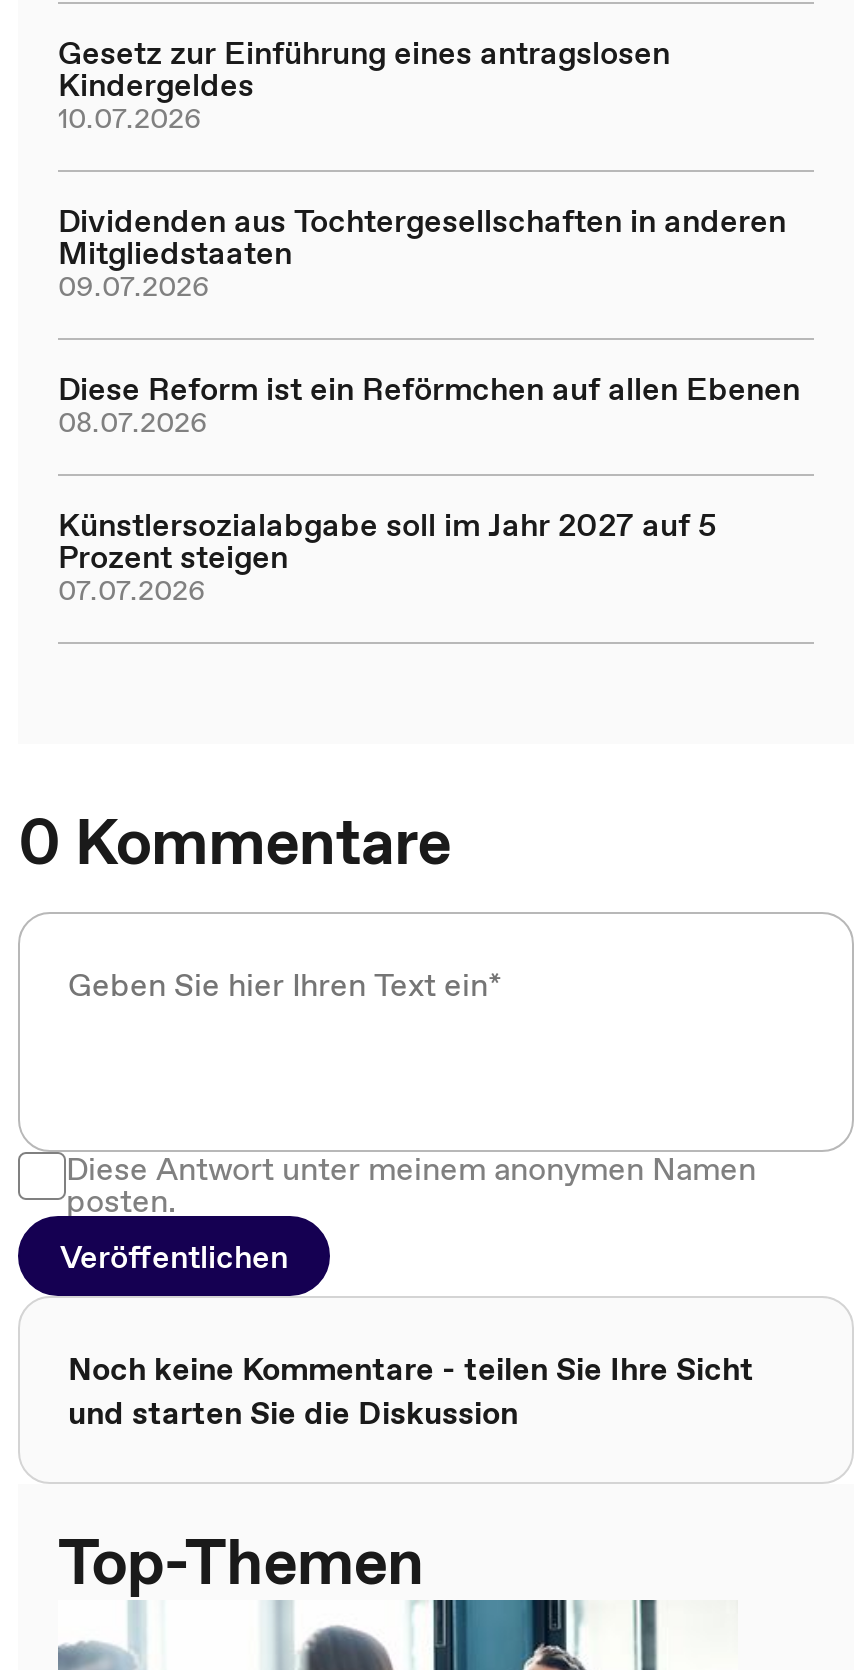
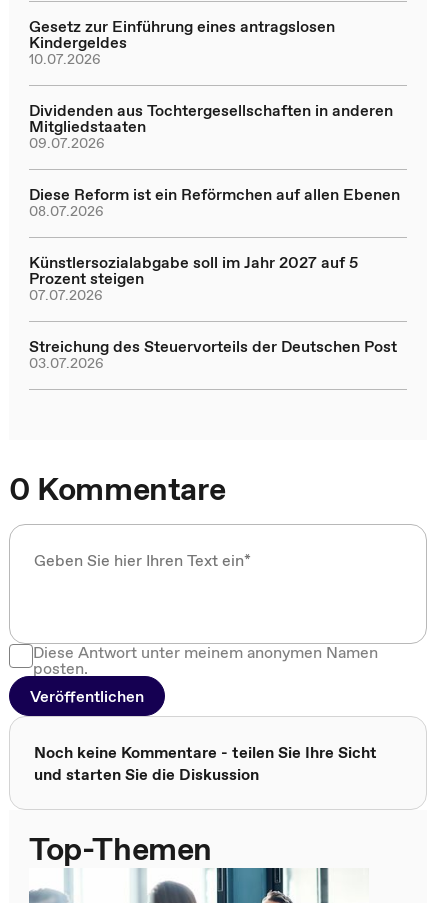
none -> [29,335,397,373] Streichung des Steuervorteils der Deutschen Post | 03.07.2026

